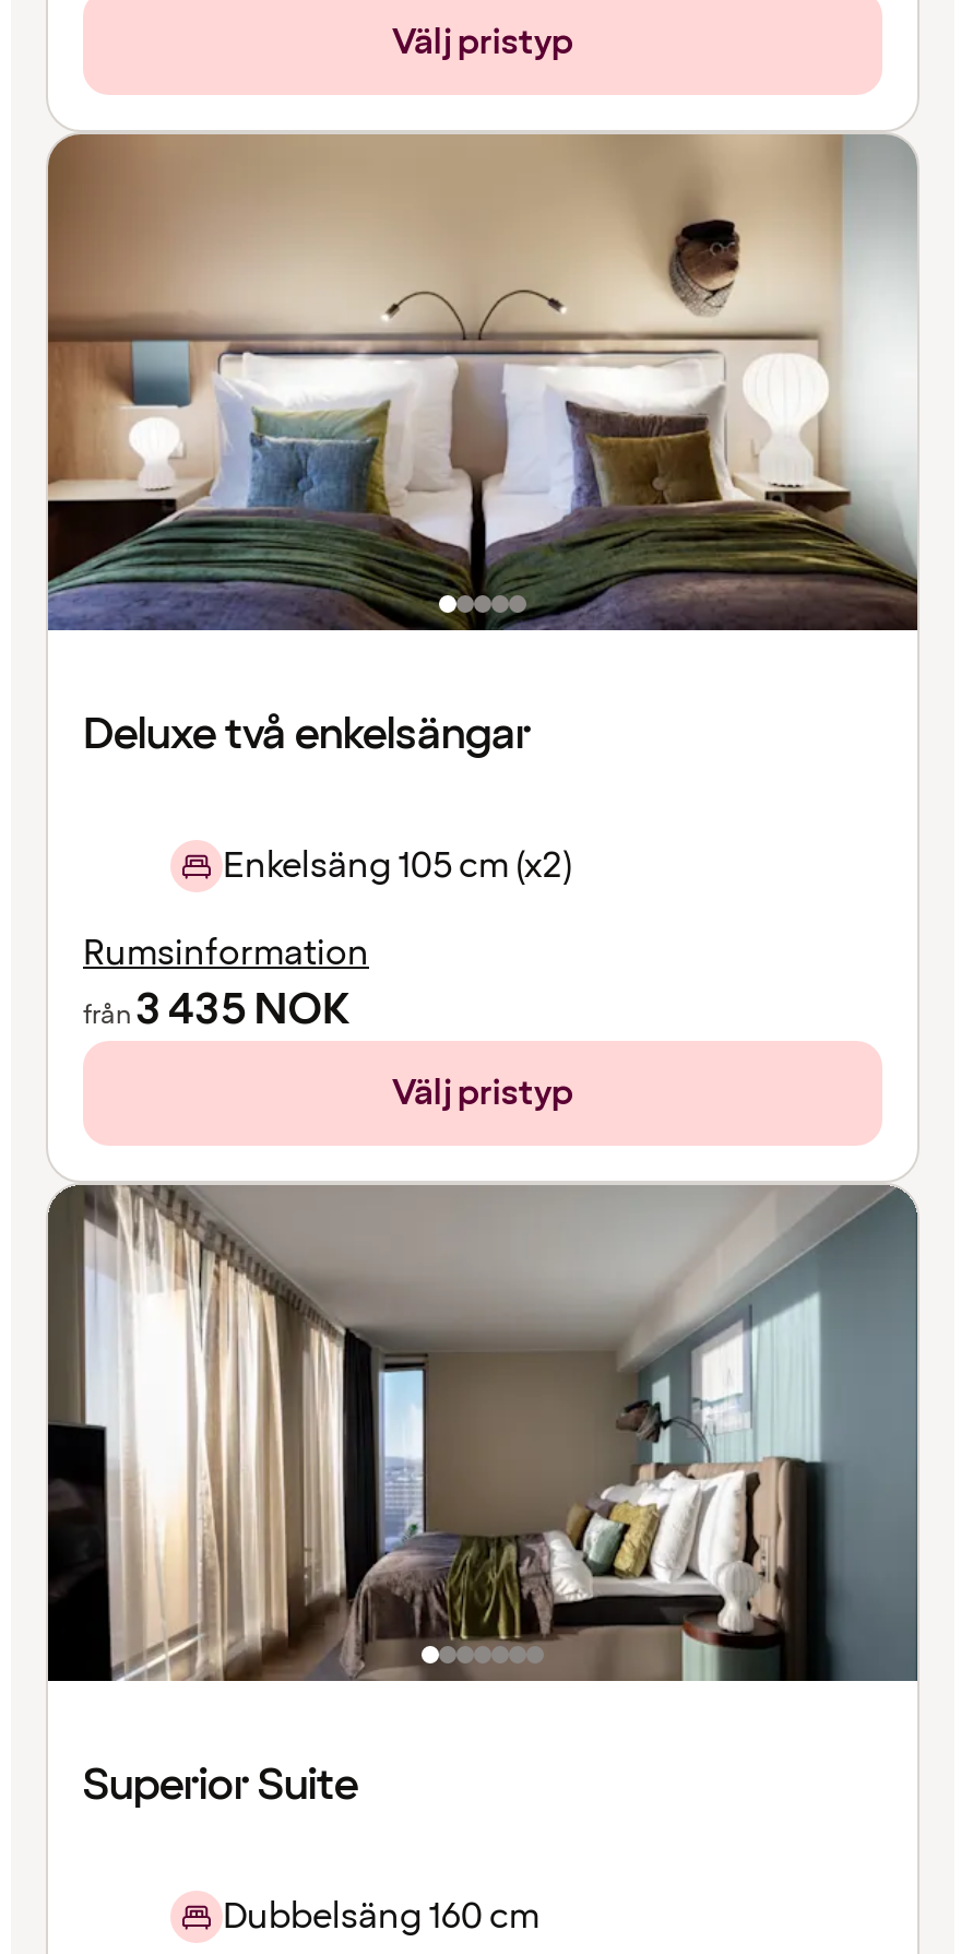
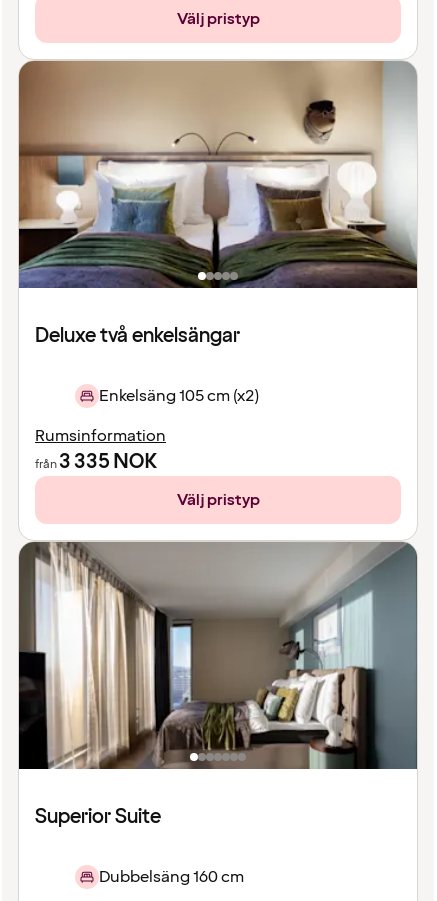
[83,979,349,1040] från3 435 NOK -> [35,448,157,476] från3 335 NOK

